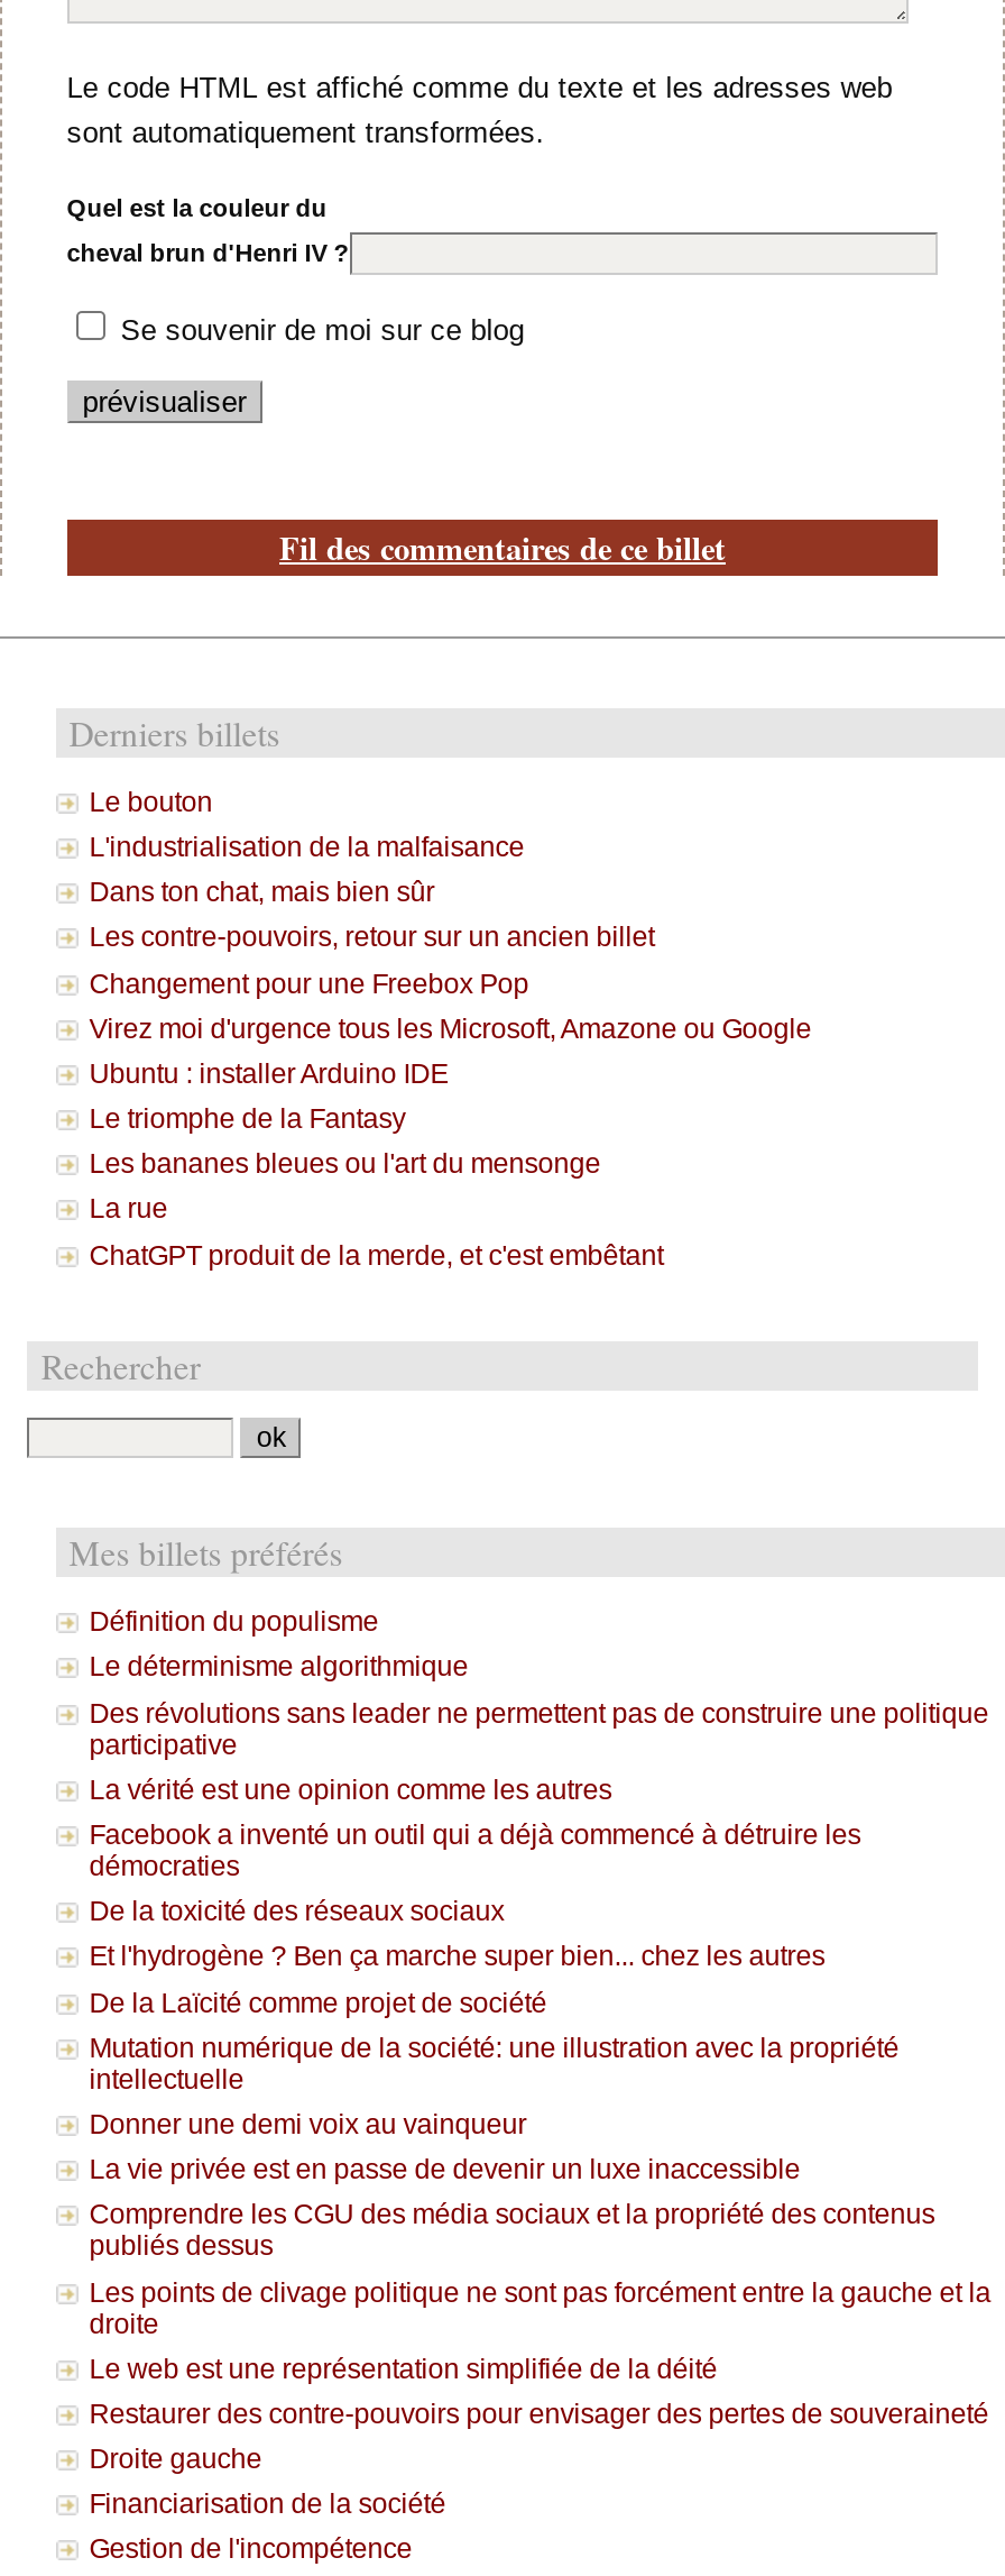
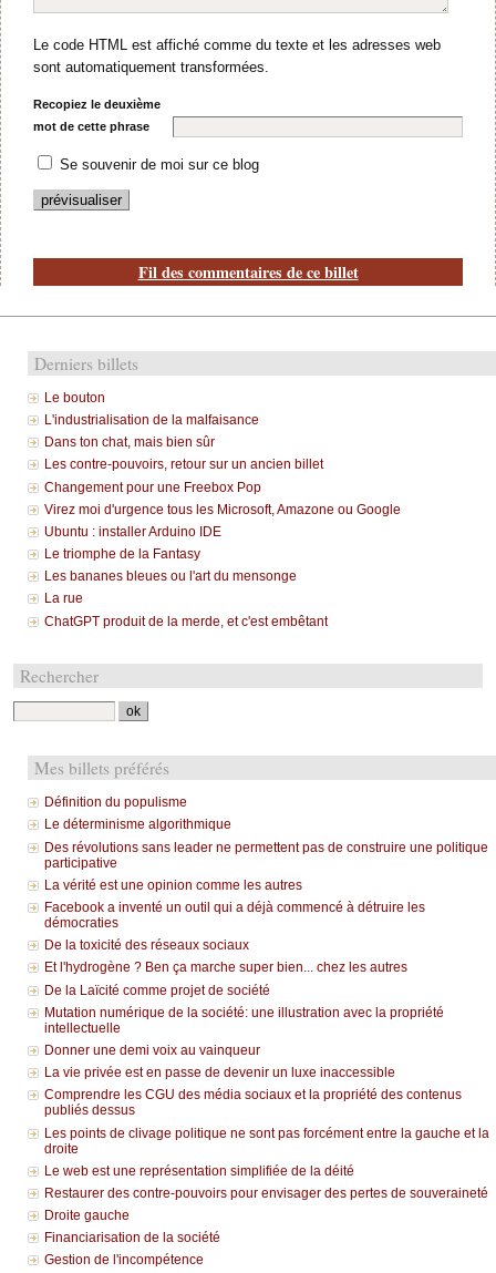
[67,193,327,220] Quel est la couleur du -> [33,97,160,110] Recopiez le deuxième
[67,238,350,265] cheval brun d'Henri IV ? -> [33,119,149,133] mot de cette phrase

